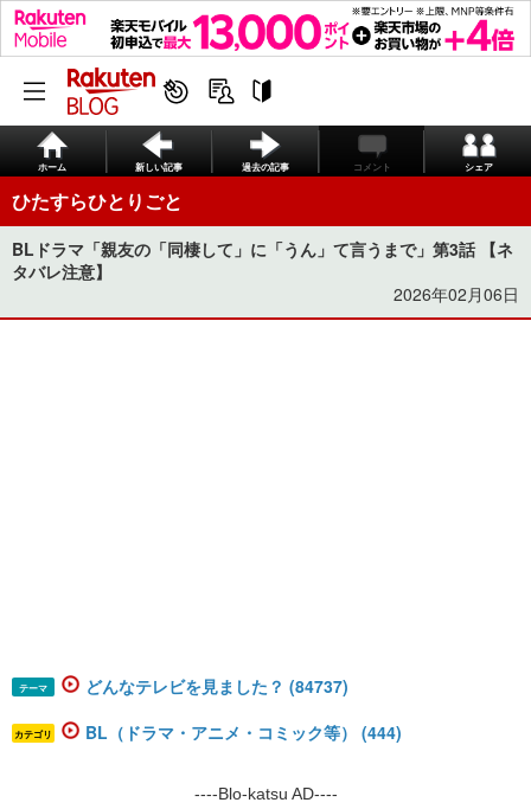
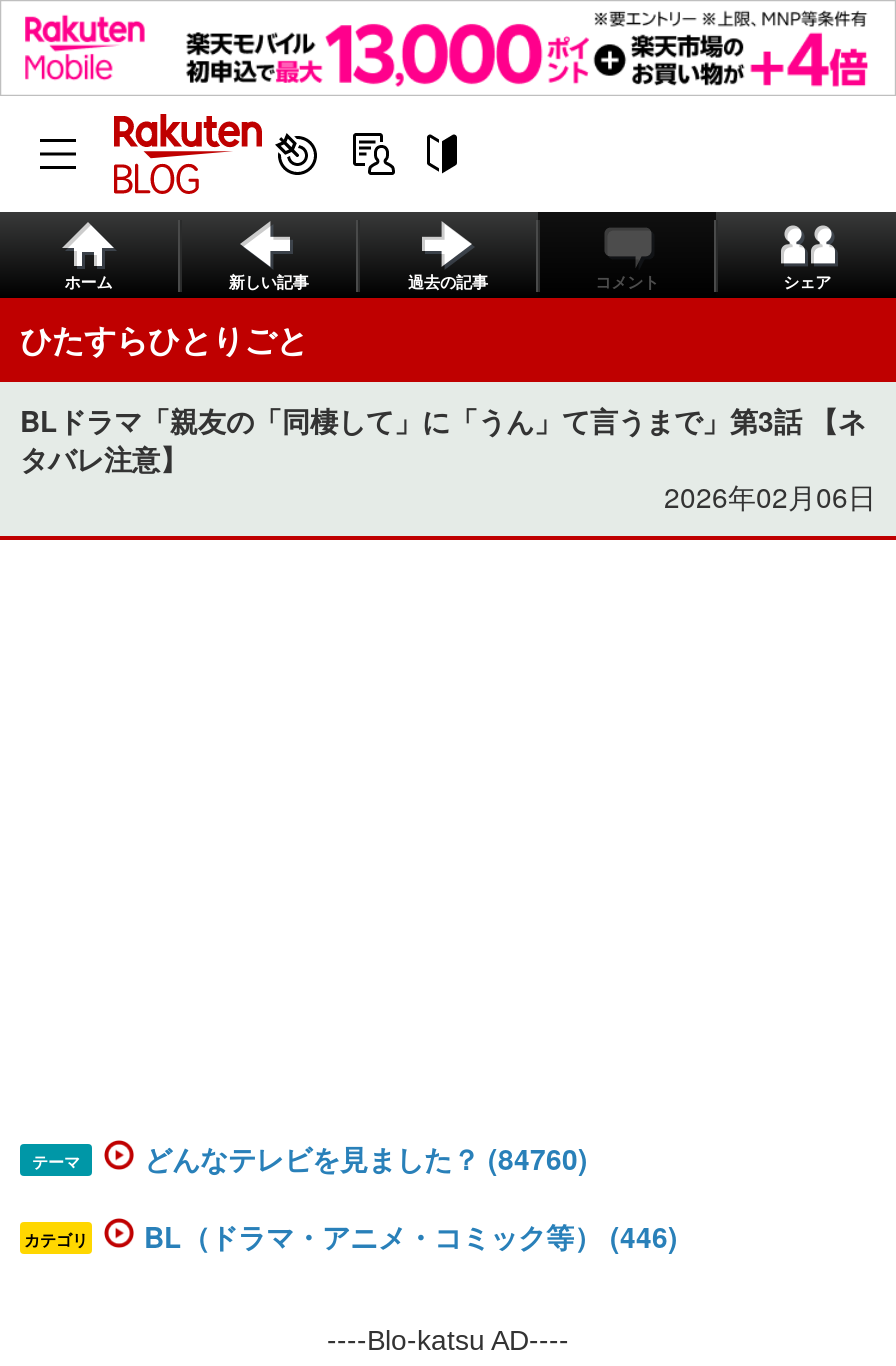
[85,674,348,697] どんなテレビを見ました？ (84737) -> [144,1138,588,1178] どんなテレビを見ました？ (84760)
[85,720,402,744] BL（ドラマ・アニメ・コミック等） (444) -> [144,1216,678,1256] BL（ドラマ・アニメ・コミック等） (446)

